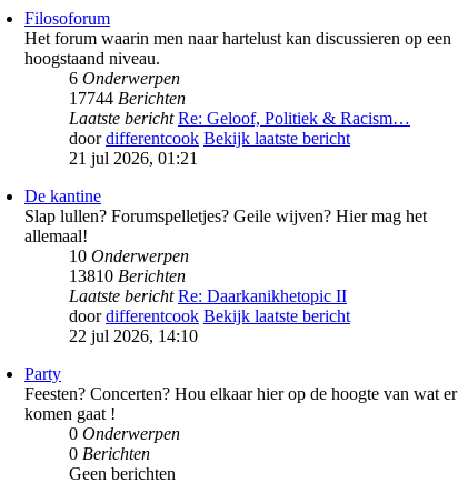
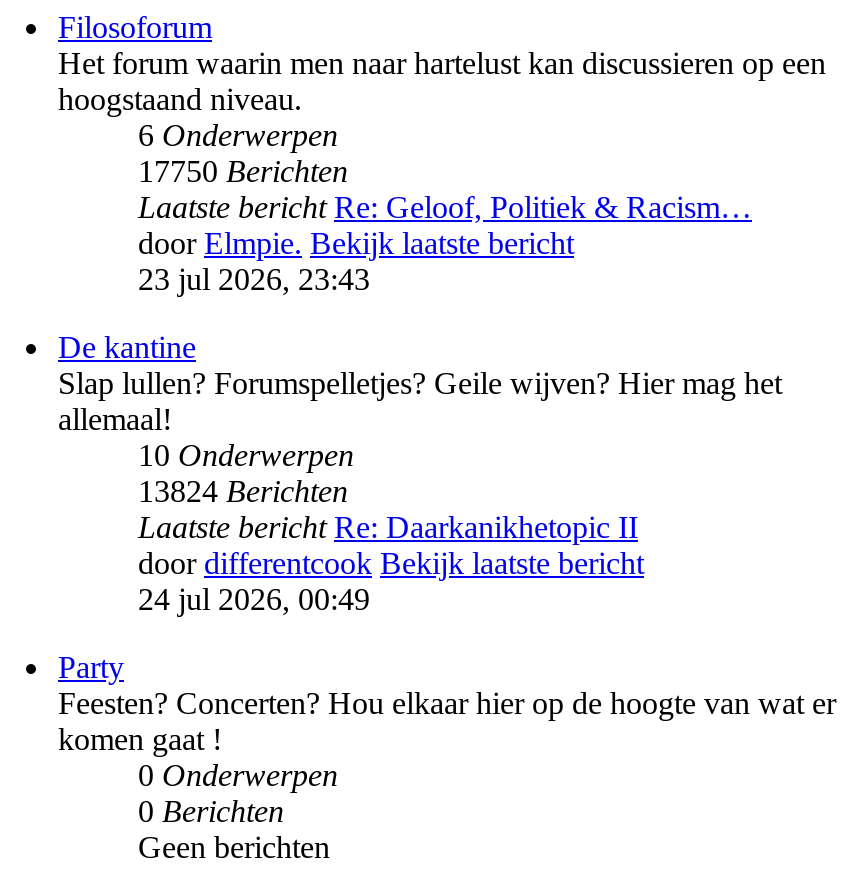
[69,89,186,108] 17744 Berichten -> [138,155,348,189] 17750 Berichten
[69,129,350,148] door differentcook Bekijk laatste bericht -> [138,227,574,261] door Elmpie. Bekijk laatste bericht
[69,149,198,168] 21 jul 2026, 01:21 -> [138,263,370,297] 23 jul 2026, 23:43
[69,267,186,286] 13810 Berichten -> [138,475,348,509] 13824 Berichten
[69,327,198,346] 22 jul 2026, 14:10 -> [138,583,370,617] 24 jul 2026, 00:49

